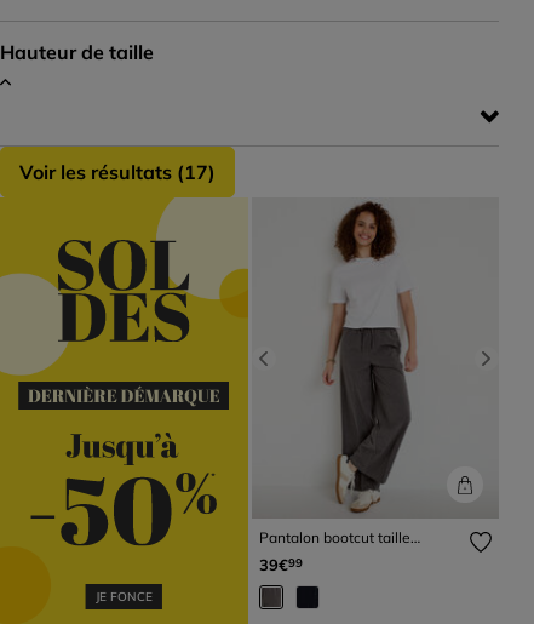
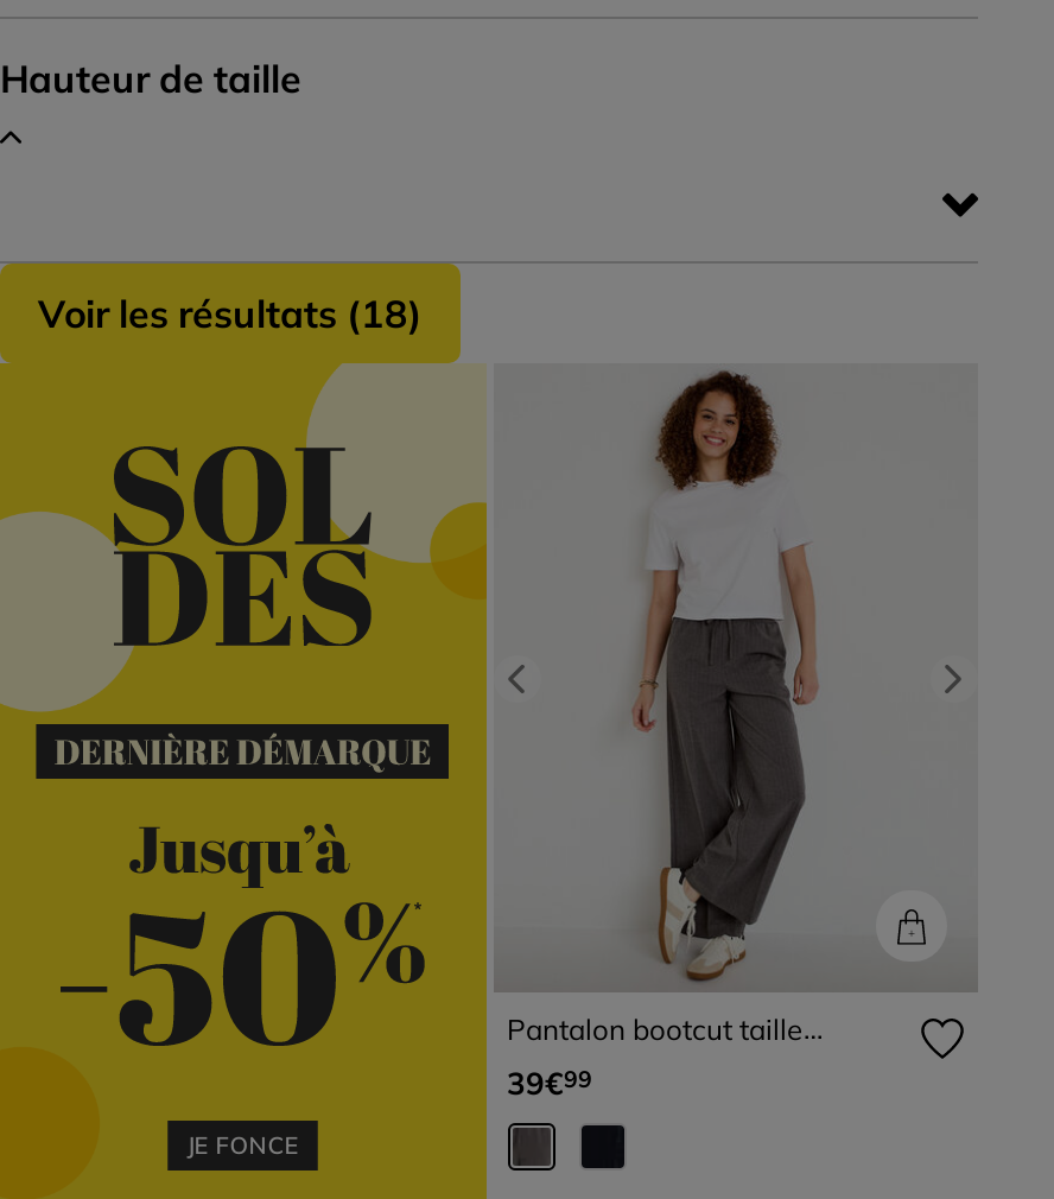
[19,159,216,184] Voir les résultats (17) -> [38,289,423,336] Voir les résultats (18)

